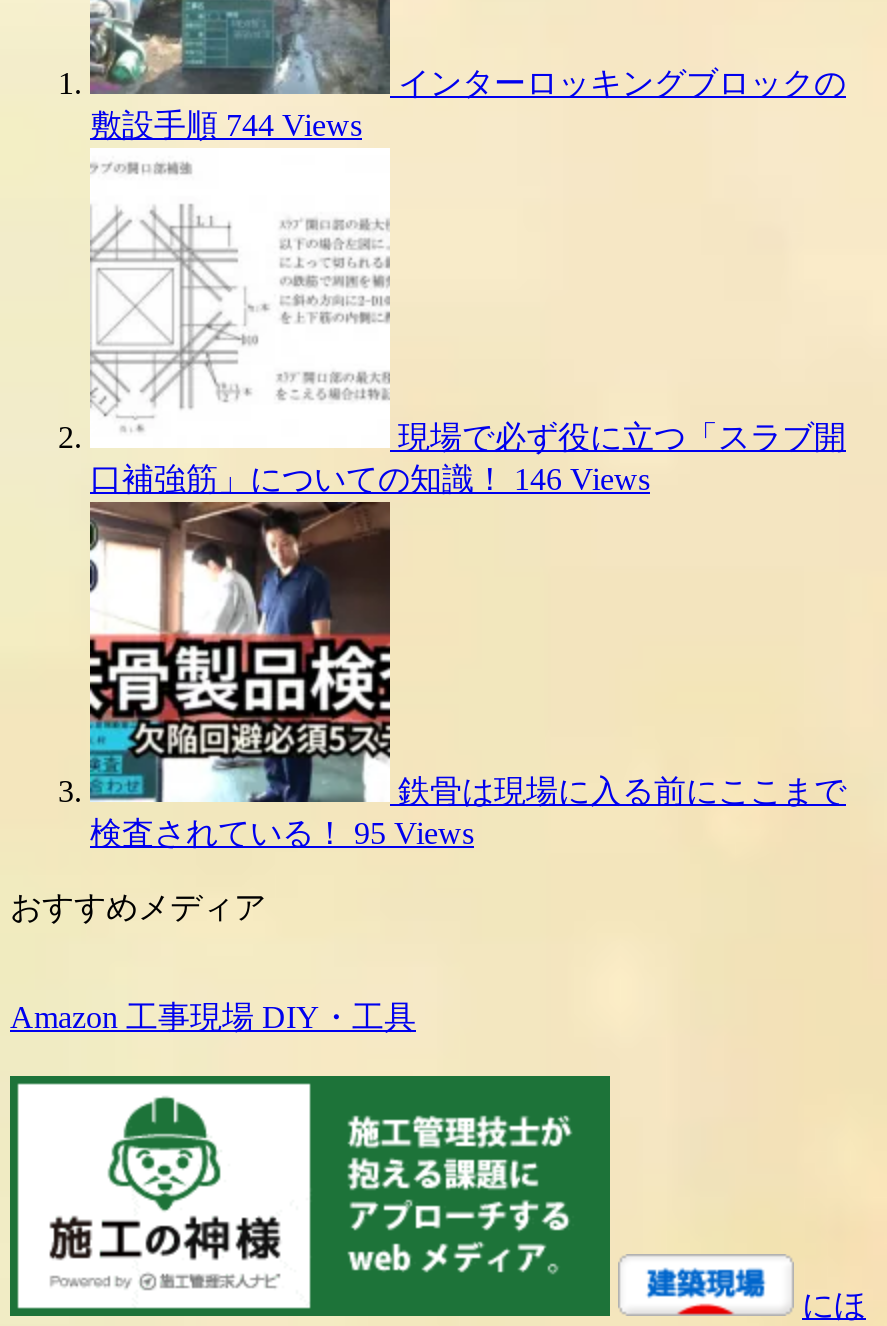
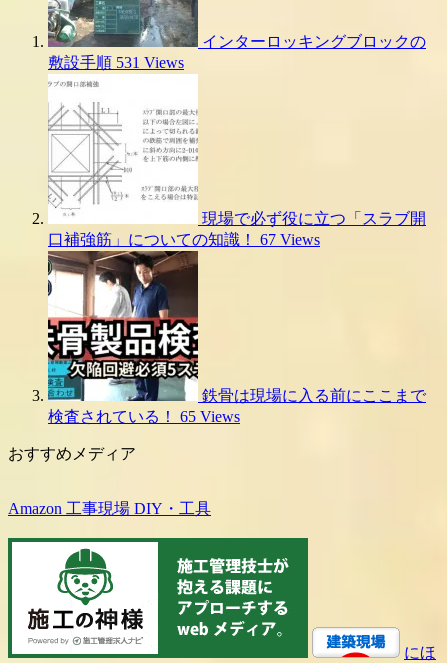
[90,108,362,142] 敷設手順 744 Views -> [48,54,184,71] 敷設手順 531 Views
[90,462,650,496] 口補強筋」についての知識！ 146 Views -> [48,231,320,248] 口補強筋」についての知識！ 67 Views
[90,816,474,850] 検査されている！ 95 Views -> [48,408,240,425] 検査されている！ 65 Views

